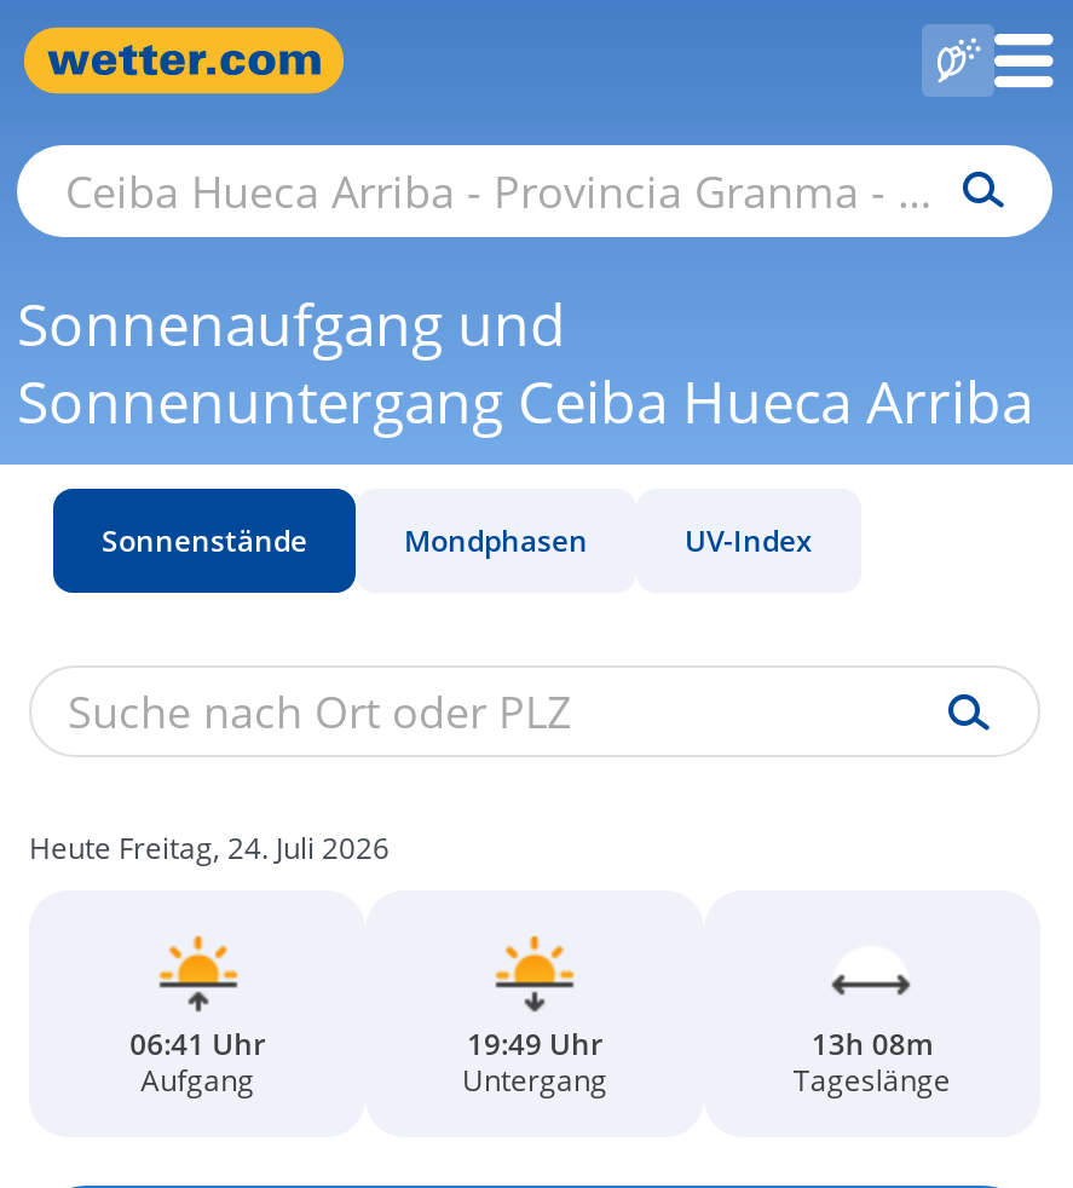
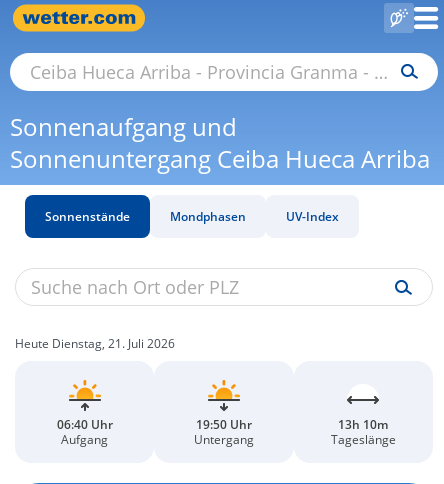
[29,827,390,869] Heute Freitag, 24. Juli 2026 -> [15,335,175,352] Heute Dienstag, 21. Juli 2026
[130,1023,265,1065] 06:41 Uhr -> [57,416,113,433] 06:40 Uhr
[467,1023,602,1065] 19:49 Uhr -> [196,416,252,433] 19:50 Uhr
[811,1023,932,1065] 13h 08m -> [338,416,388,433] 13h 10m

